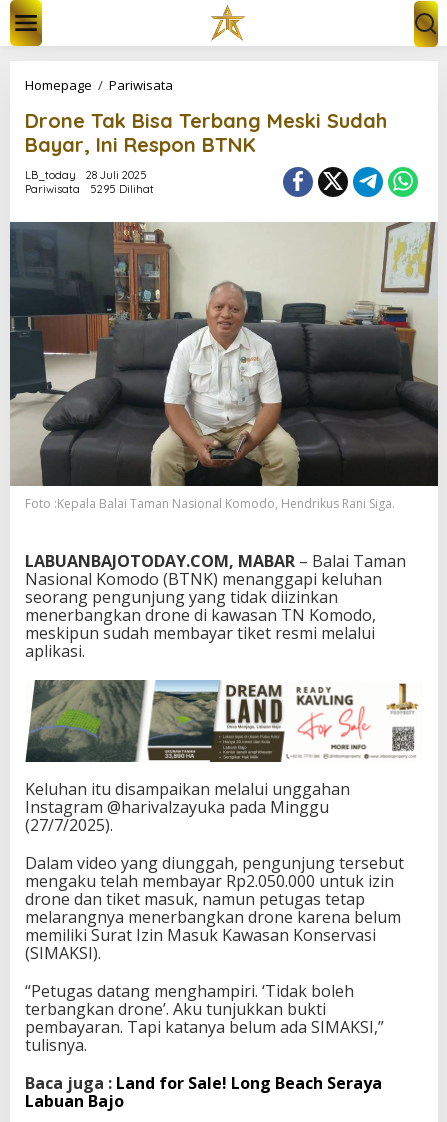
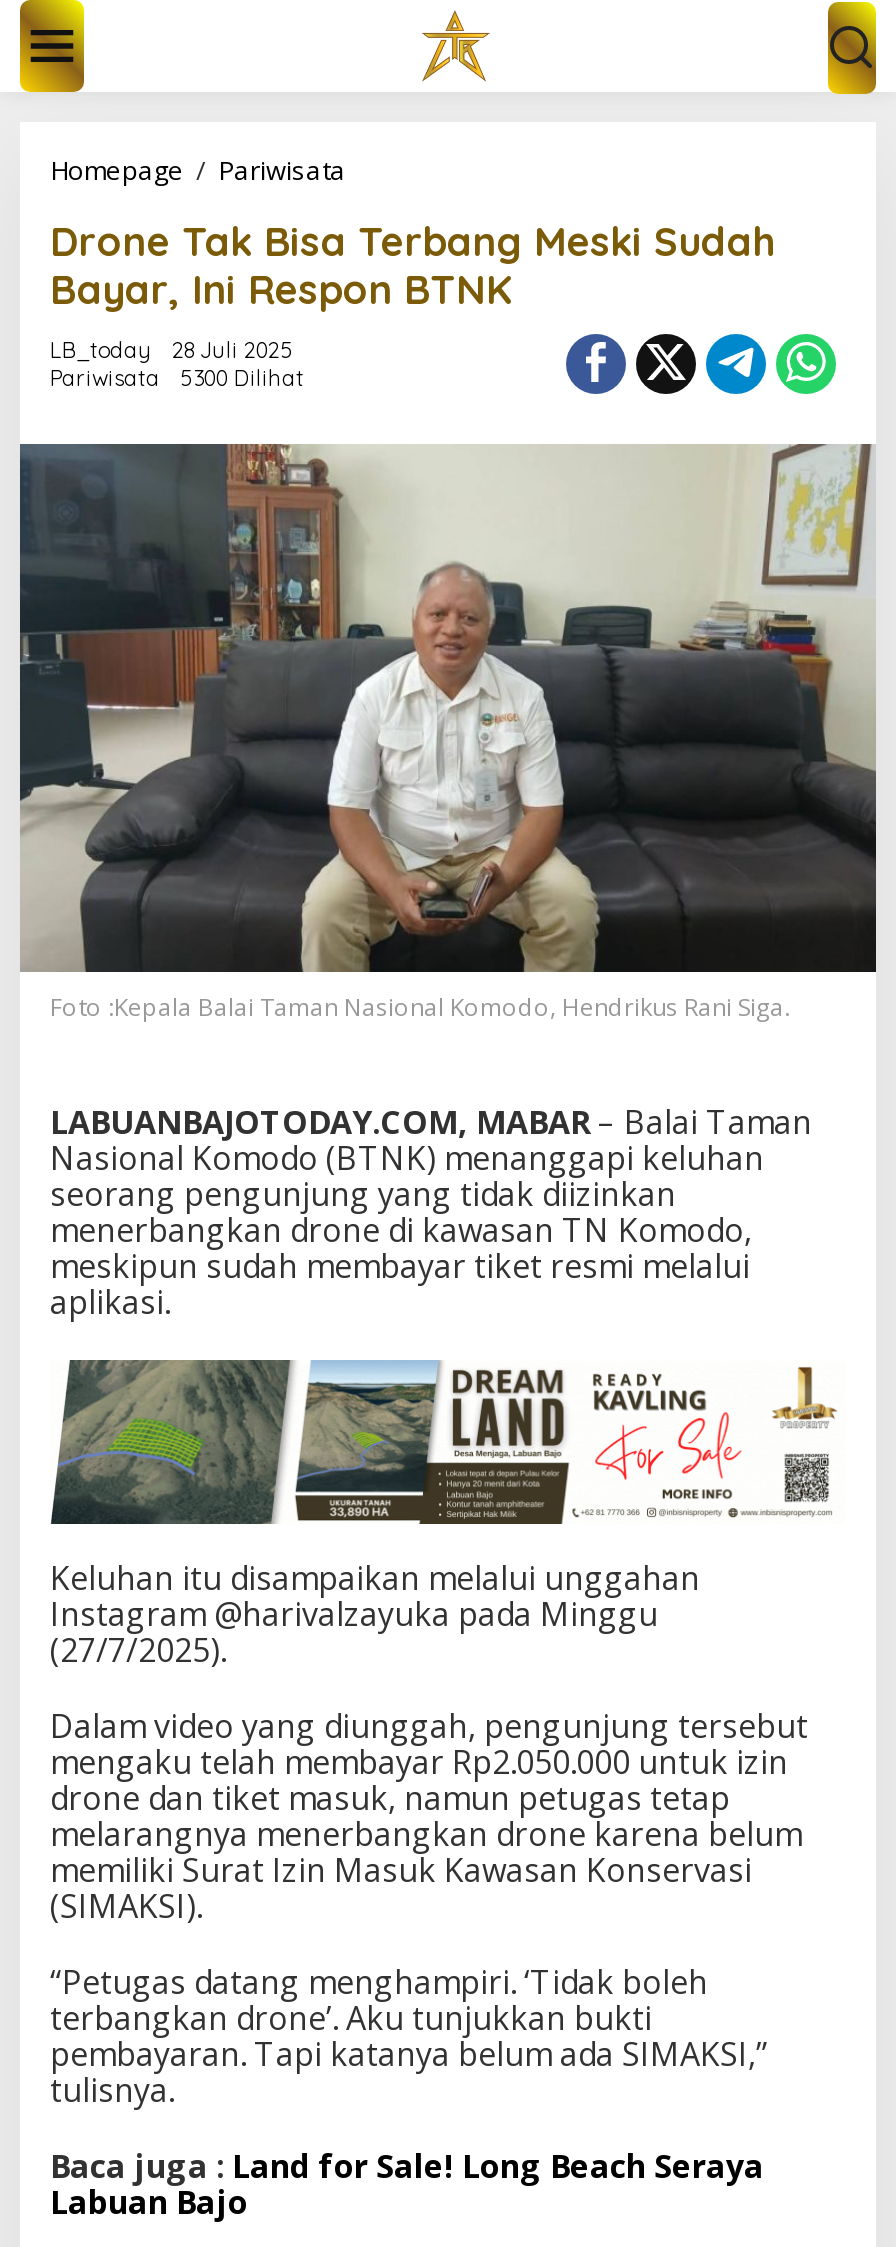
[90,182,154,196] 5295 Dilihat -> [180,364,304,392] 5300 Dilihat

